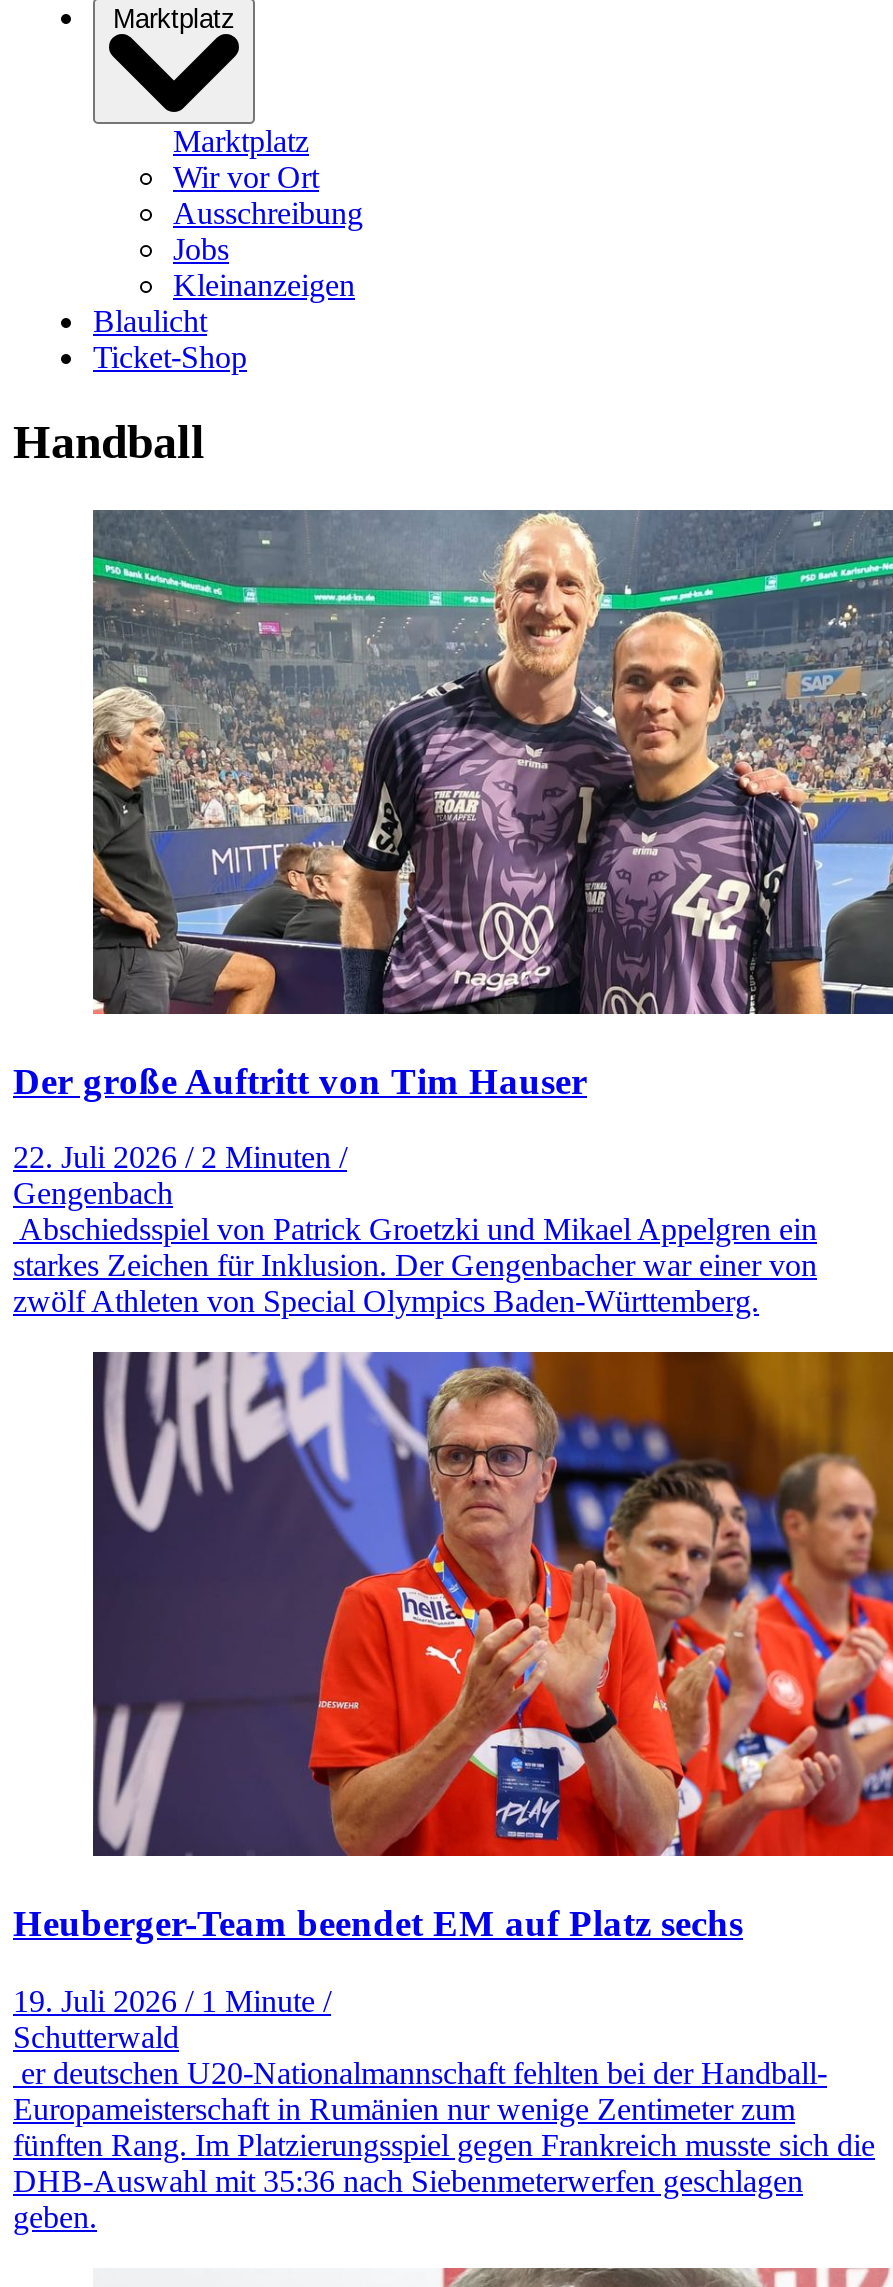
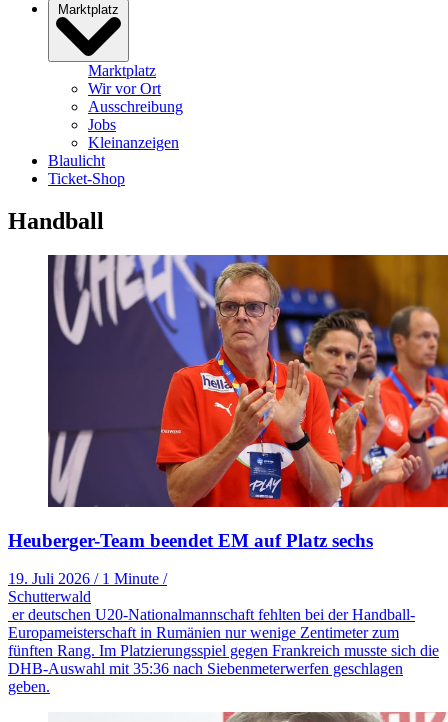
[13,508,887,1319] [image] | Der große Auftritt von Tim Hauser | 22. Juli 2026 / 2 Minuten / | Gengenbach | Abschiedsspiel von Patrick Groetzki und Mikael Appelgren ein | starkes Zeichen für Inklusion. Der Gengenbacher war einer von | zwölf Athleten von Special Olympics Baden-Württemberg. -> none

